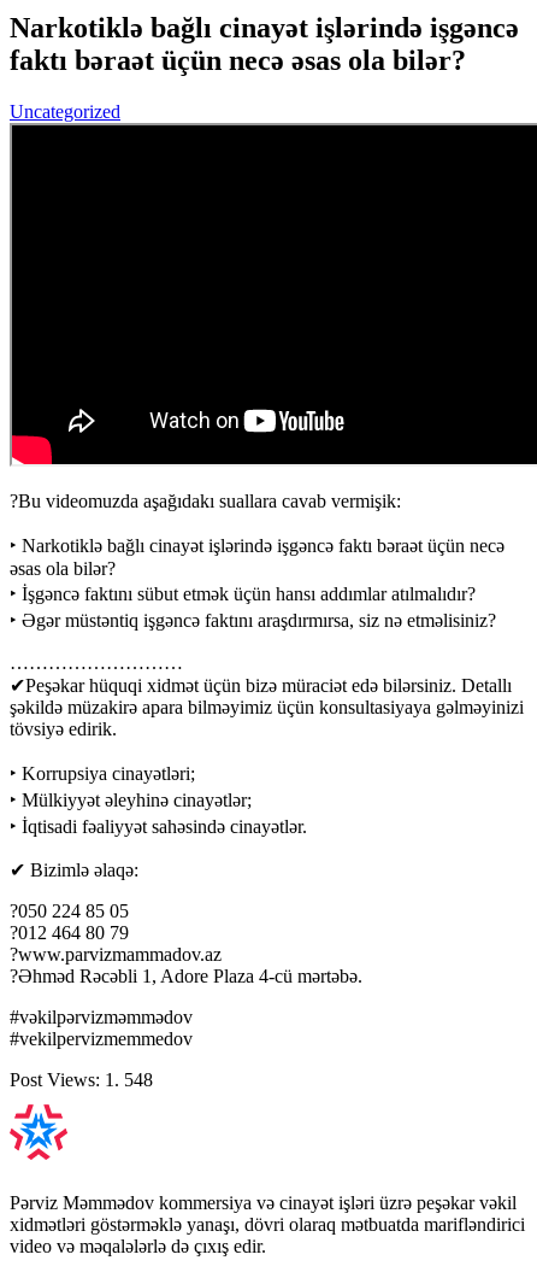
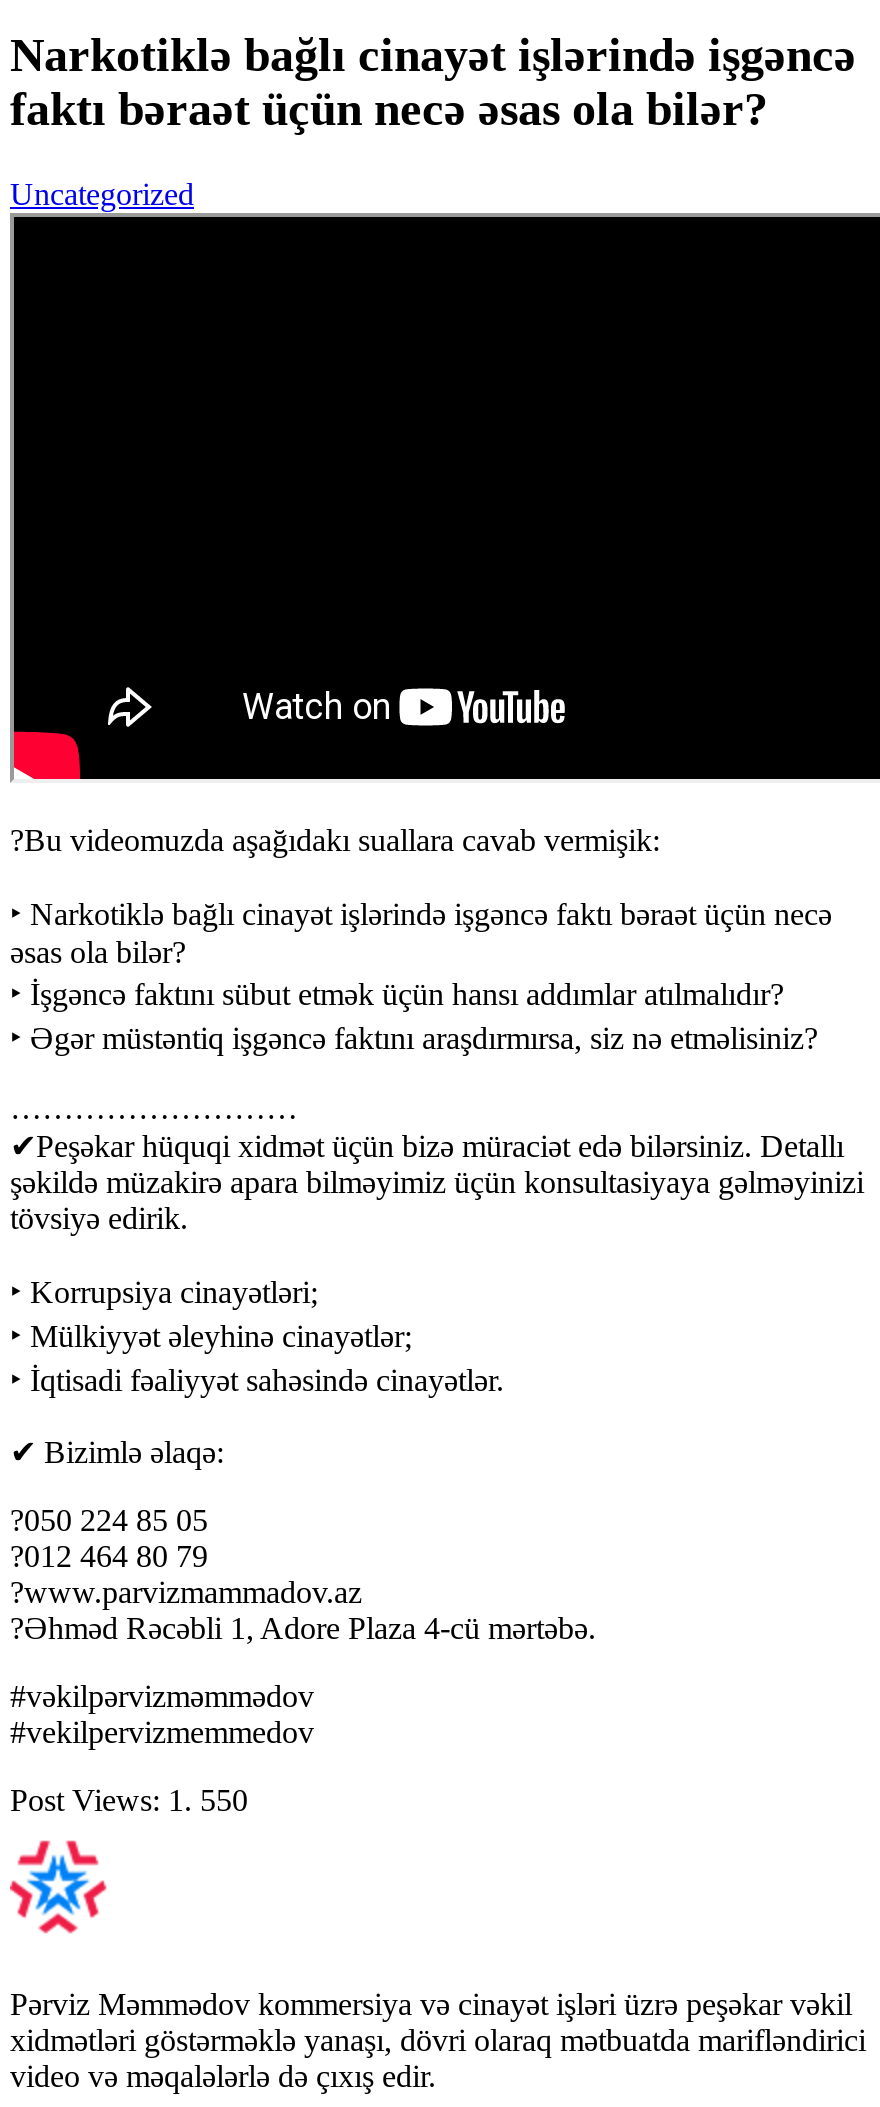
[10,1069,153,1090] Post Views: 1. 548 -> [10,1783,248,1817] Post Views: 1. 550

